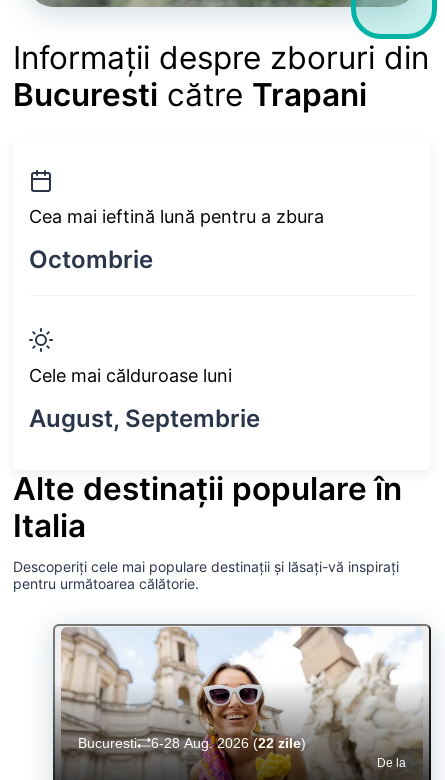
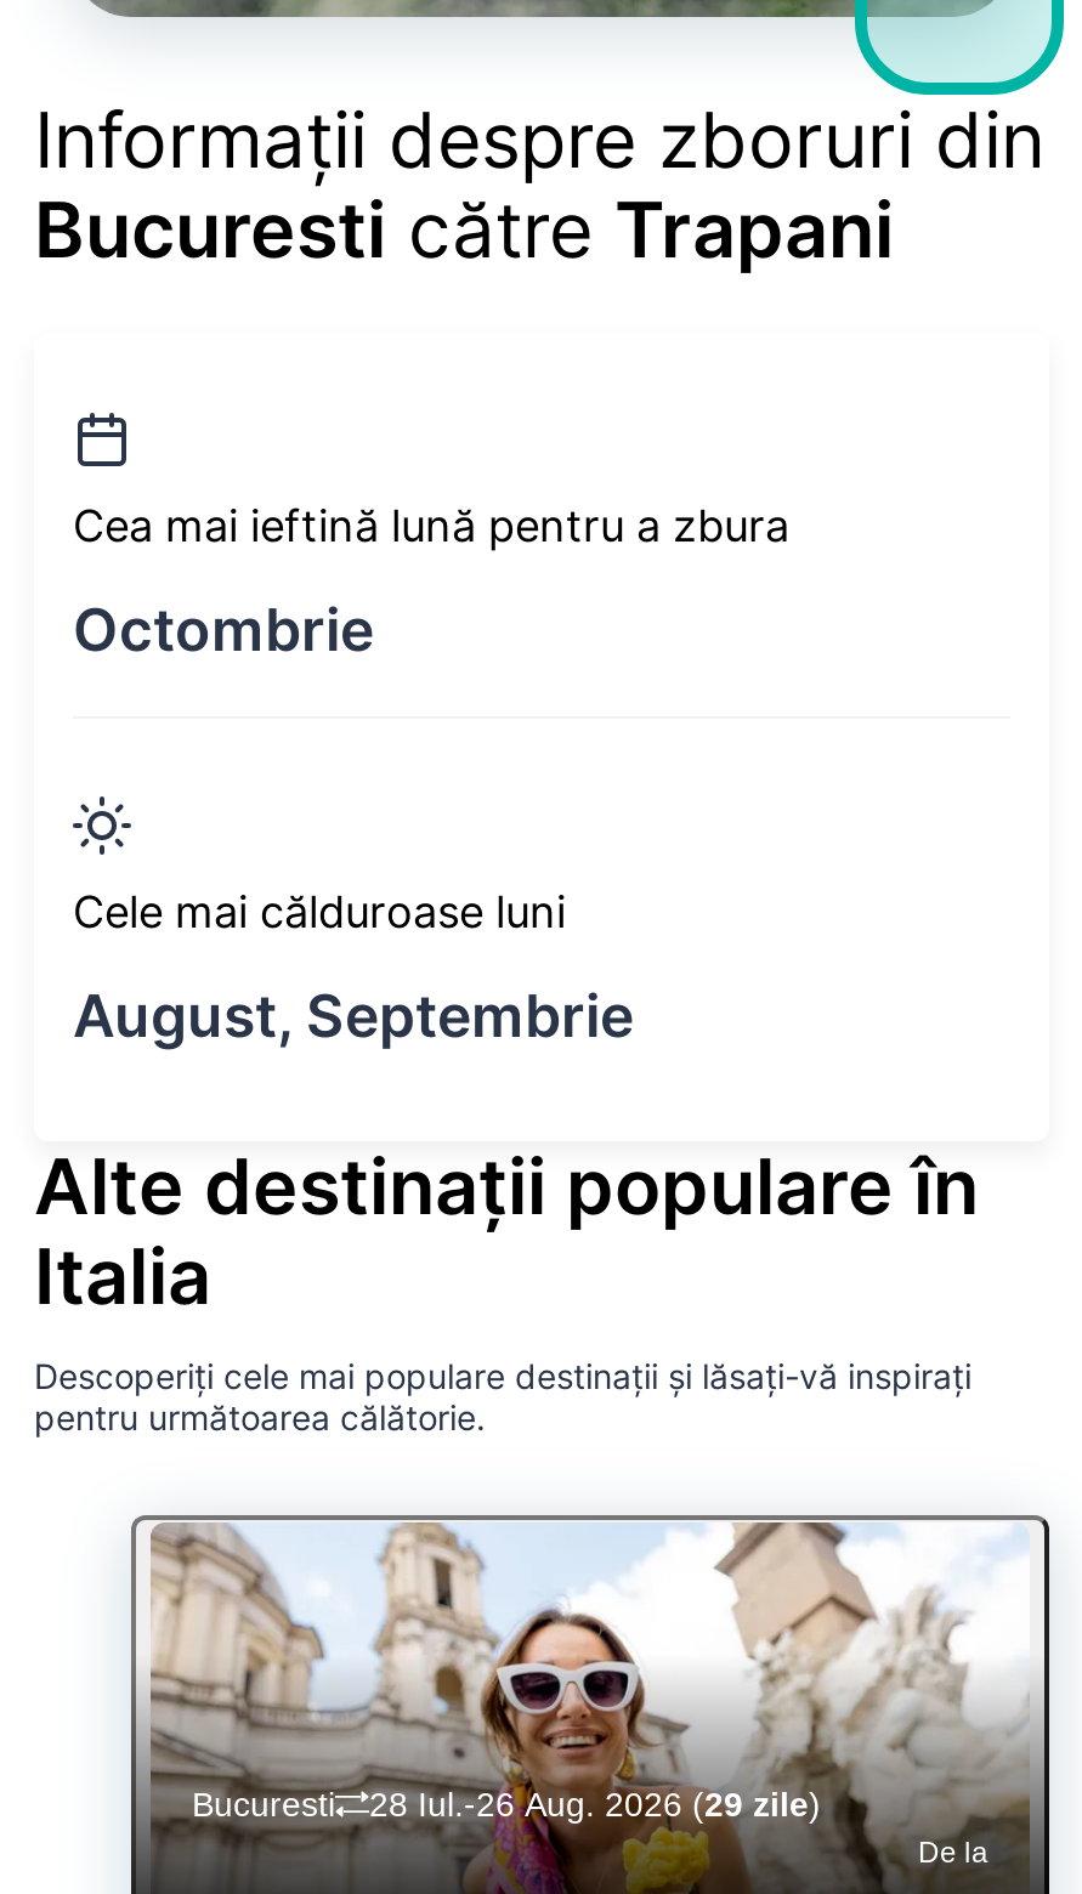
[78,735,306,751] Bucuresti 6-28 Aug. 2026 (22 zile) -> [192,1785,821,1824] Bucuresti 28 Iul.-26 Aug. 2026 (29 zile)

